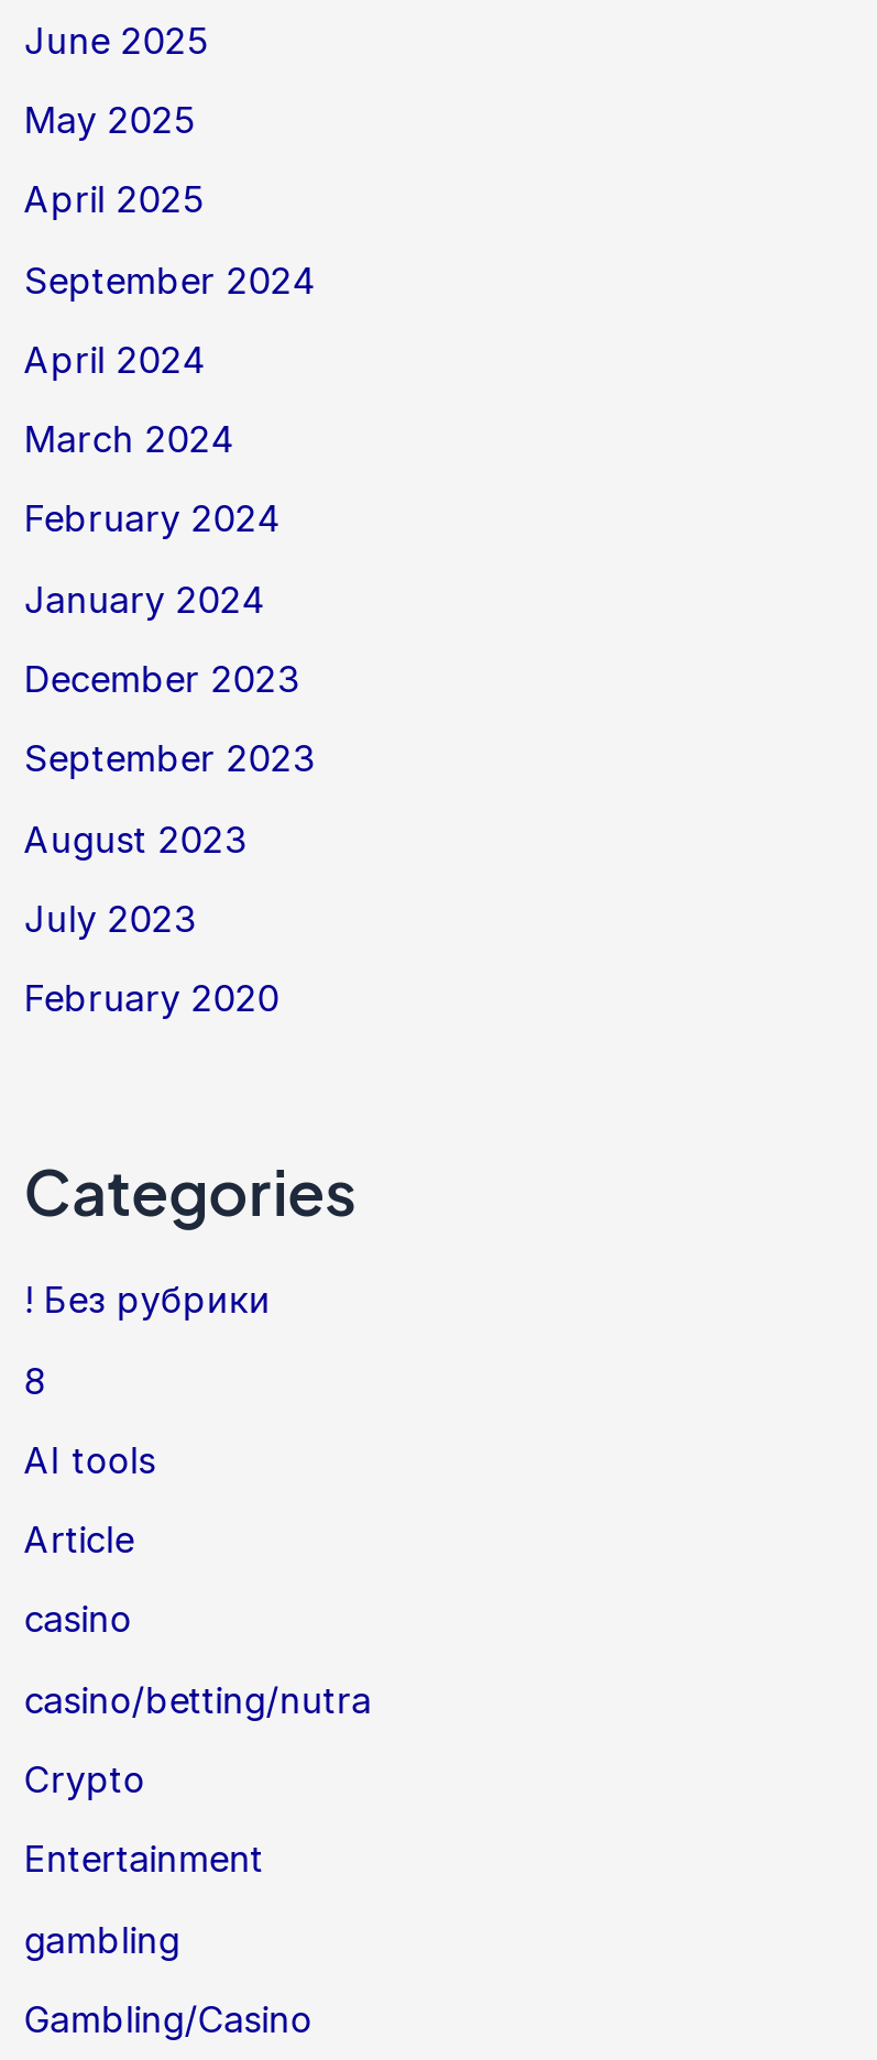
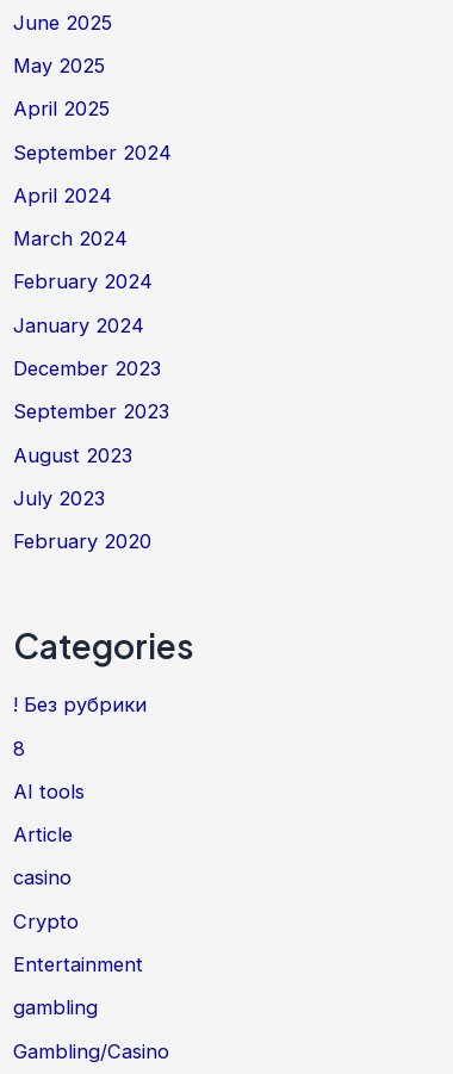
[24,1677,371,1722] casino/betting/nutra -> none

